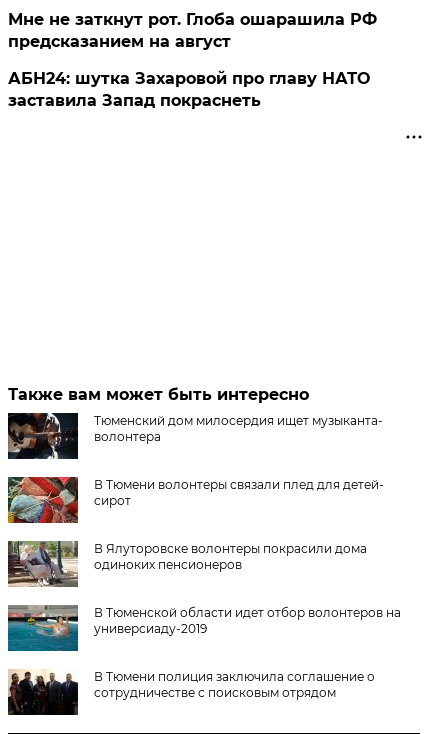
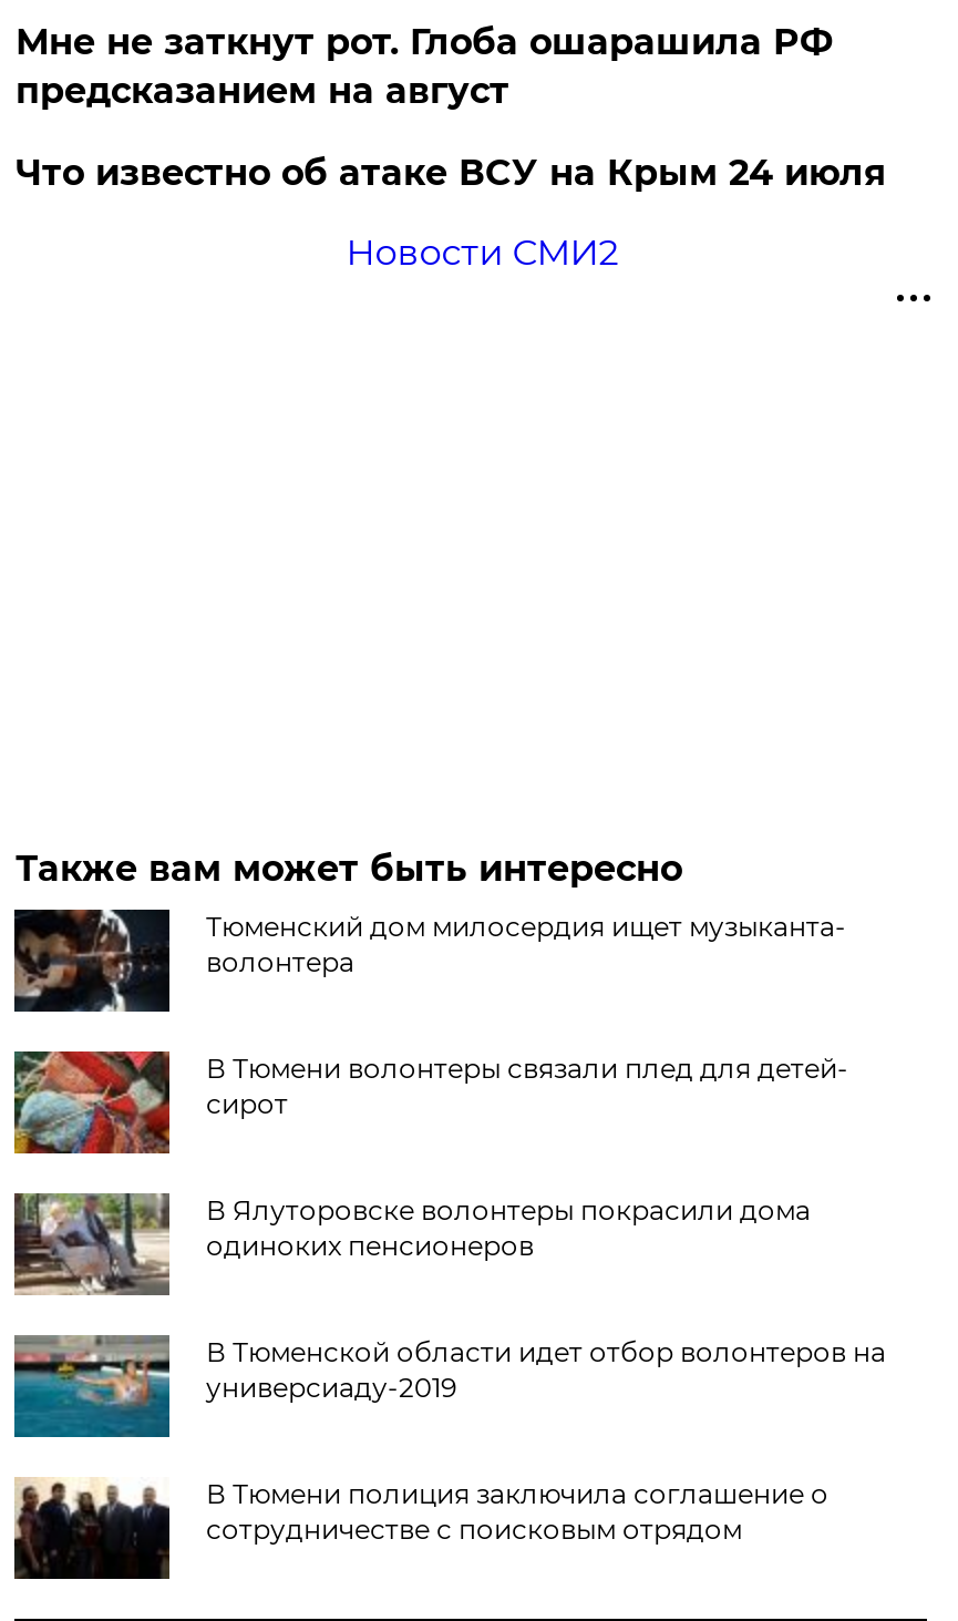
[8,69,370,110] АБН24: шутка Захаровой про главу НАТО | заставила Запад покраснеть -> [15,152,886,273] Что известно об атаке ВСУ на Крым 24 июля | Новости СМИ2

